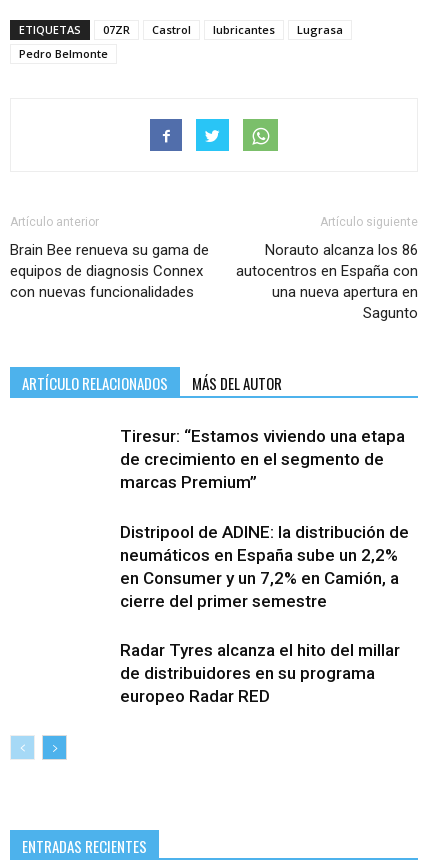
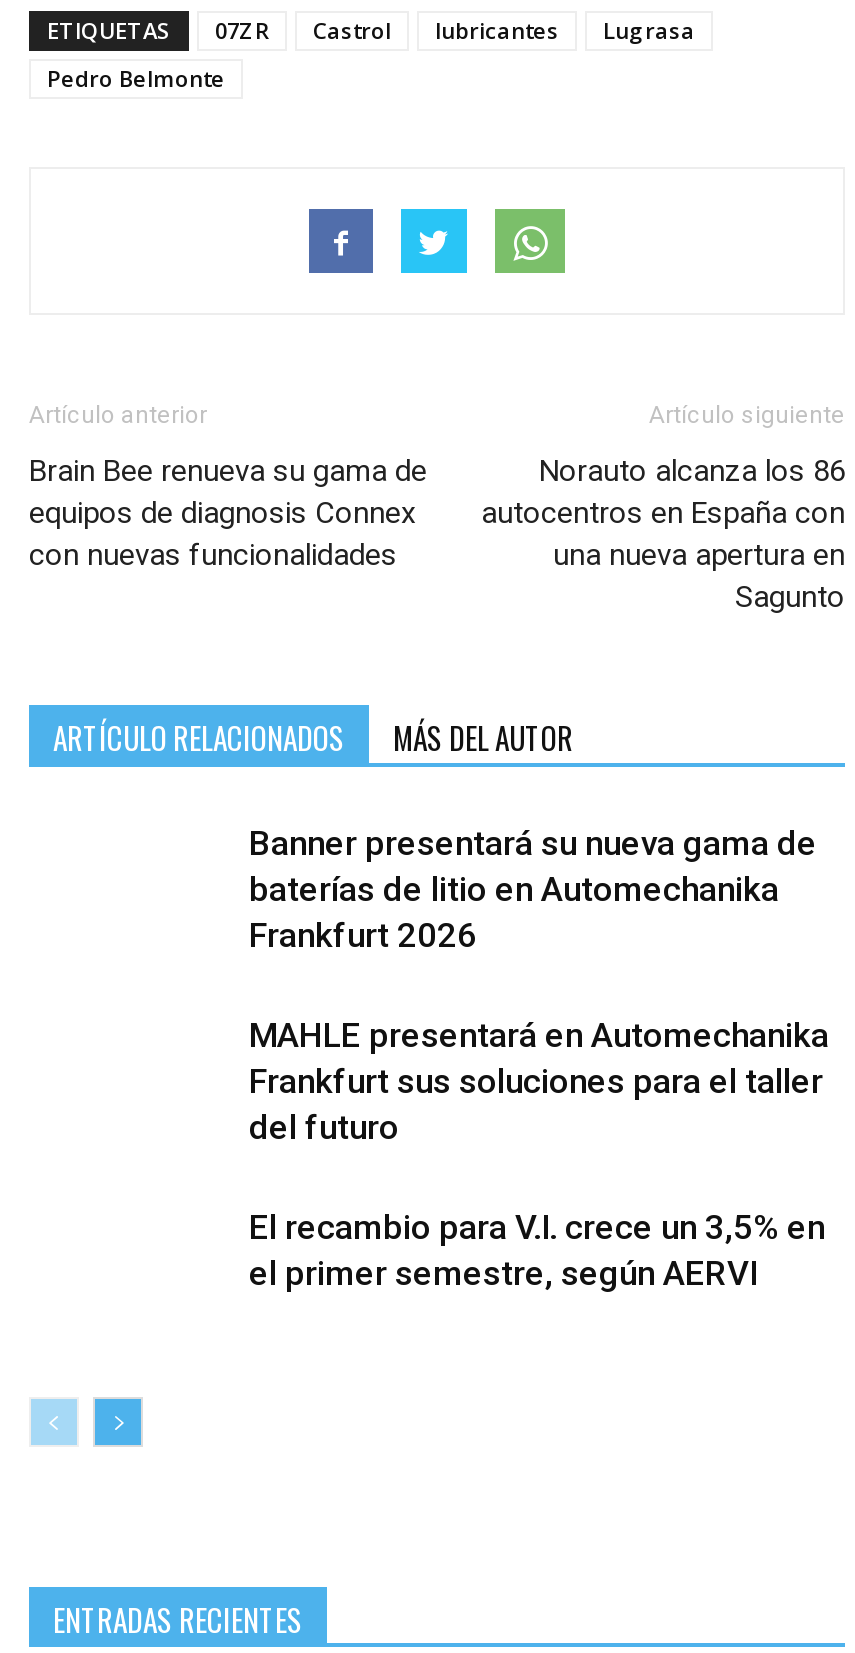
[120,426,405,492] Tiresur: “Estamos viviendo una etapa | de crecimiento en el segmento de | marcas Premium” -> [249,823,817,955] Banner presentará su nueva gama de | baterías de litio en Automechanika | Frankfurt 2026
[120,522,409,611] Distripool de ADINE: la distribución de | neumáticos en España sube un 2,2% | en Consumer y un 7,2% en Camión, a | cierre del primer semestre -> [249,1015,829,1147] MAHLE presentará en Automechanika | Frankfurt sus soluciones para el taller | del futuro
[120,640,400,706] Radar Tyres alcanza el hito del millar | de distribuidores en su programa | europeo Radar RED -> [249,1207,825,1293] El recambio para V.I. crece un 3,5% en | el primer semestre, según AERVI

